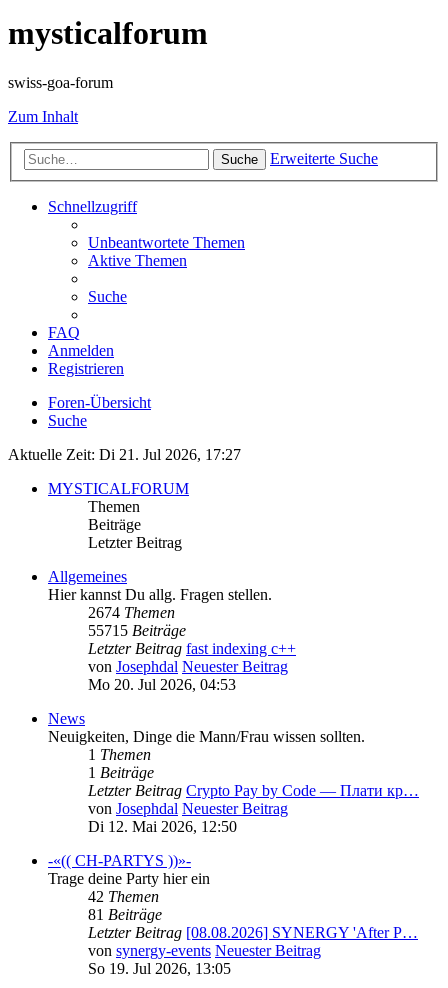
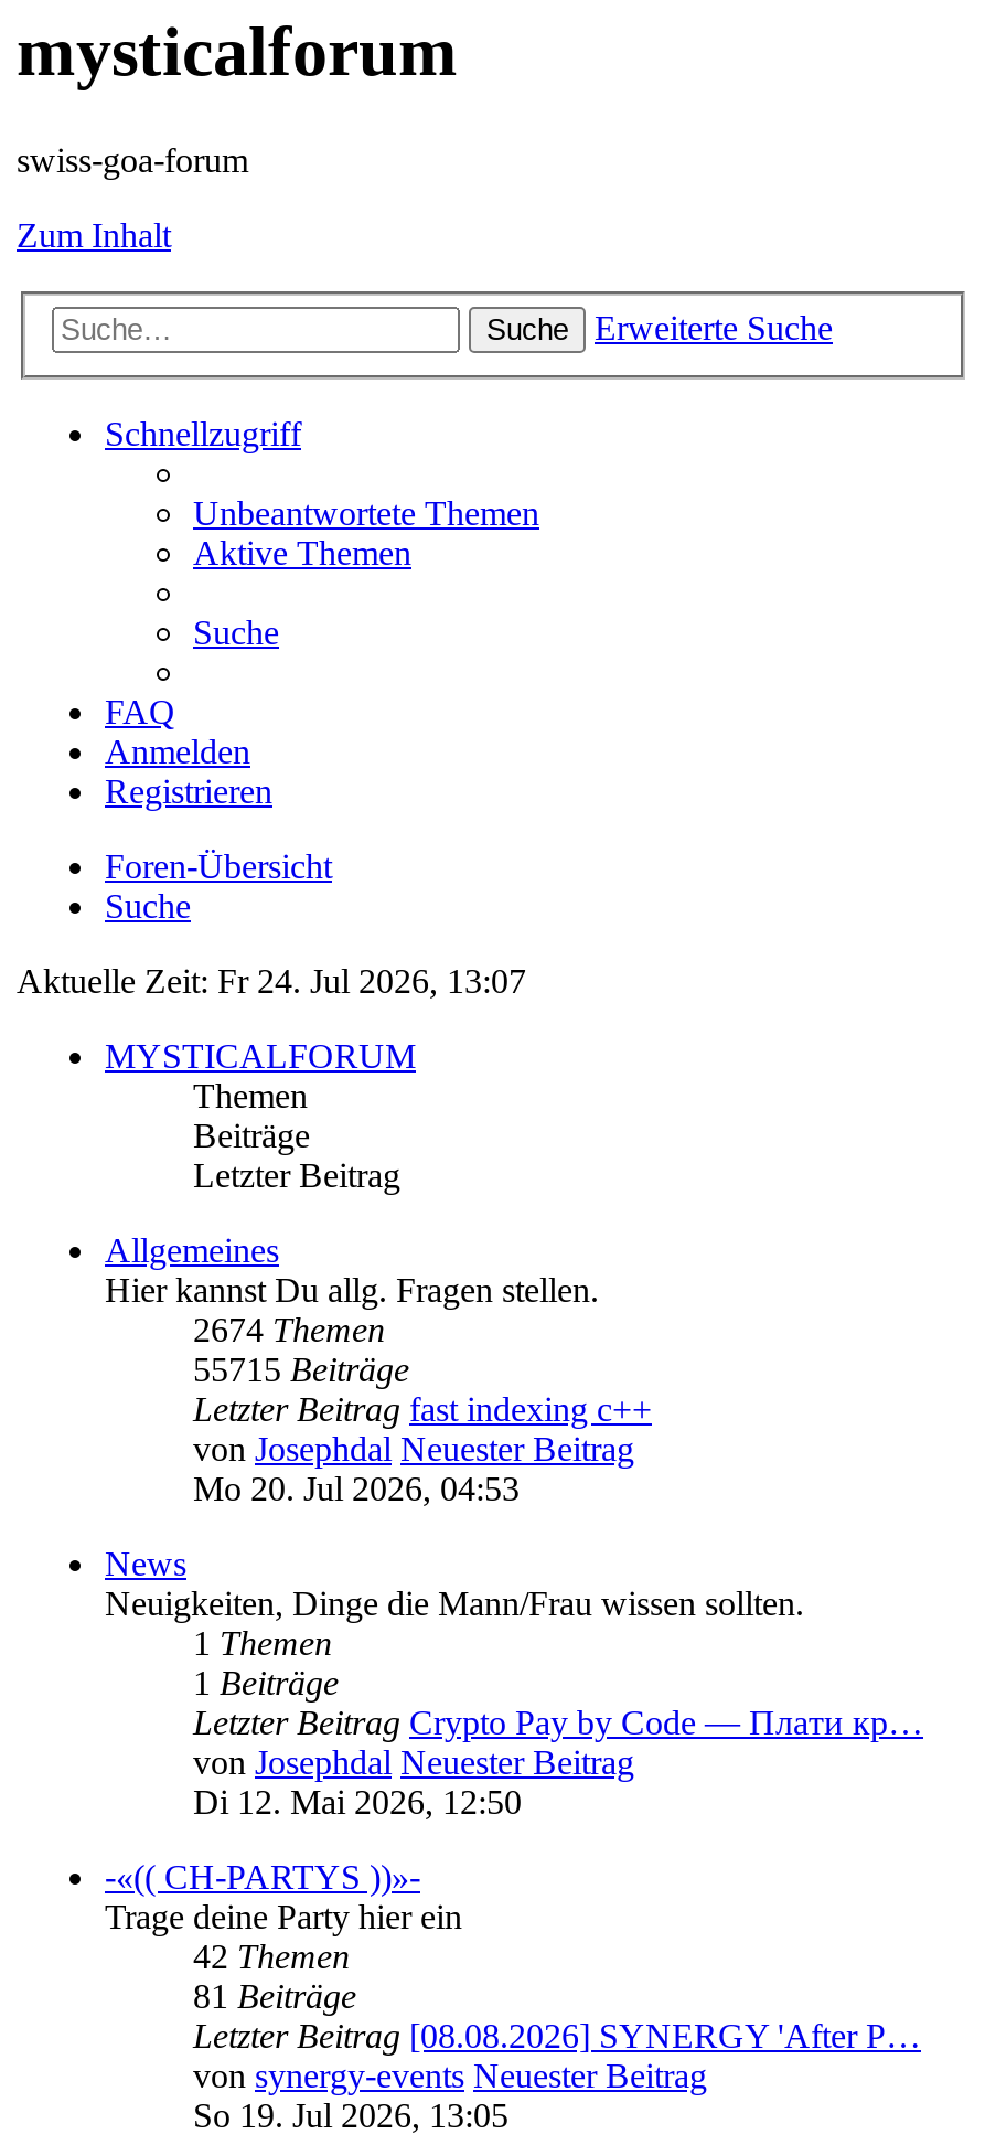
[8,446,241,463] Aktuelle Zeit: Di 21. Jul 2026, 17:27 -> [17,963,526,1001] Aktuelle Zeit: Fr 24. Jul 2026, 13:07

